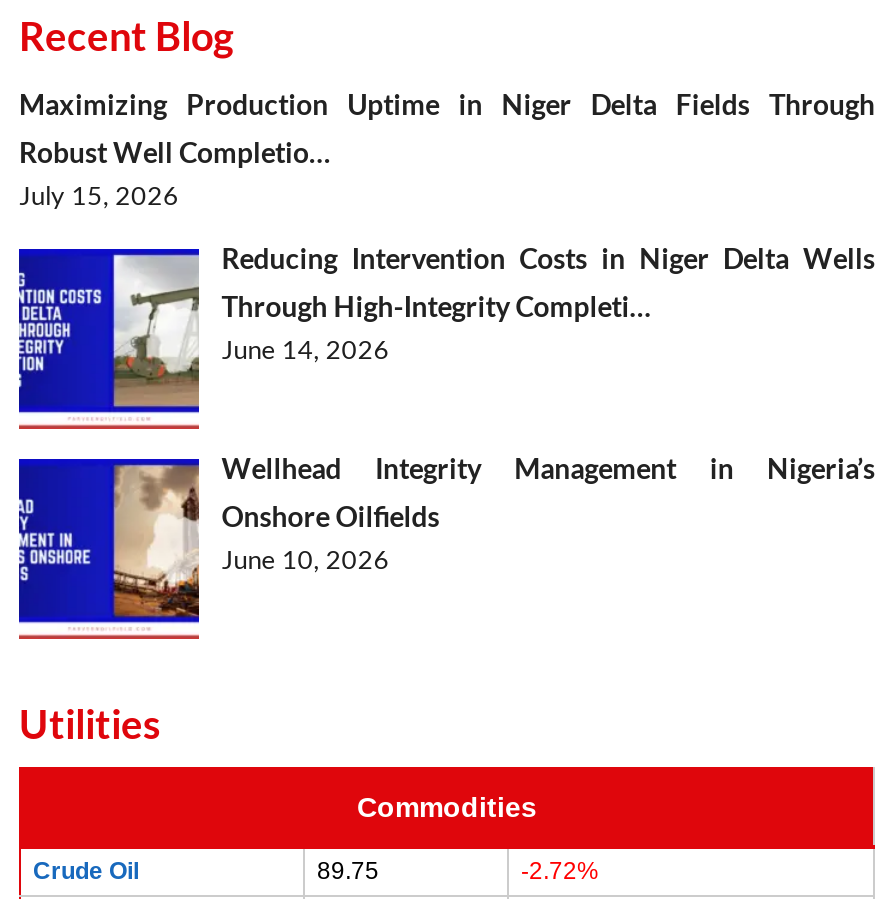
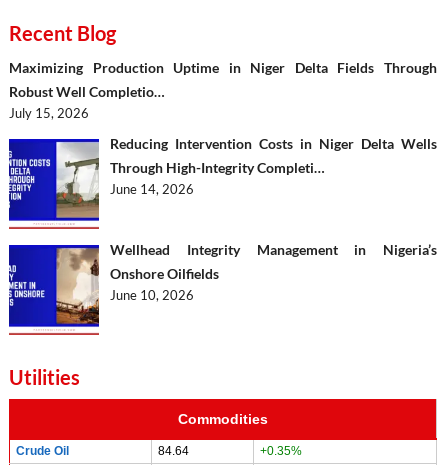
[317,858,379,886] 89.75 -> [158,444,189,458] 84.64
[521,858,599,886] -2.72% -> [260,444,302,458] +0.35%

